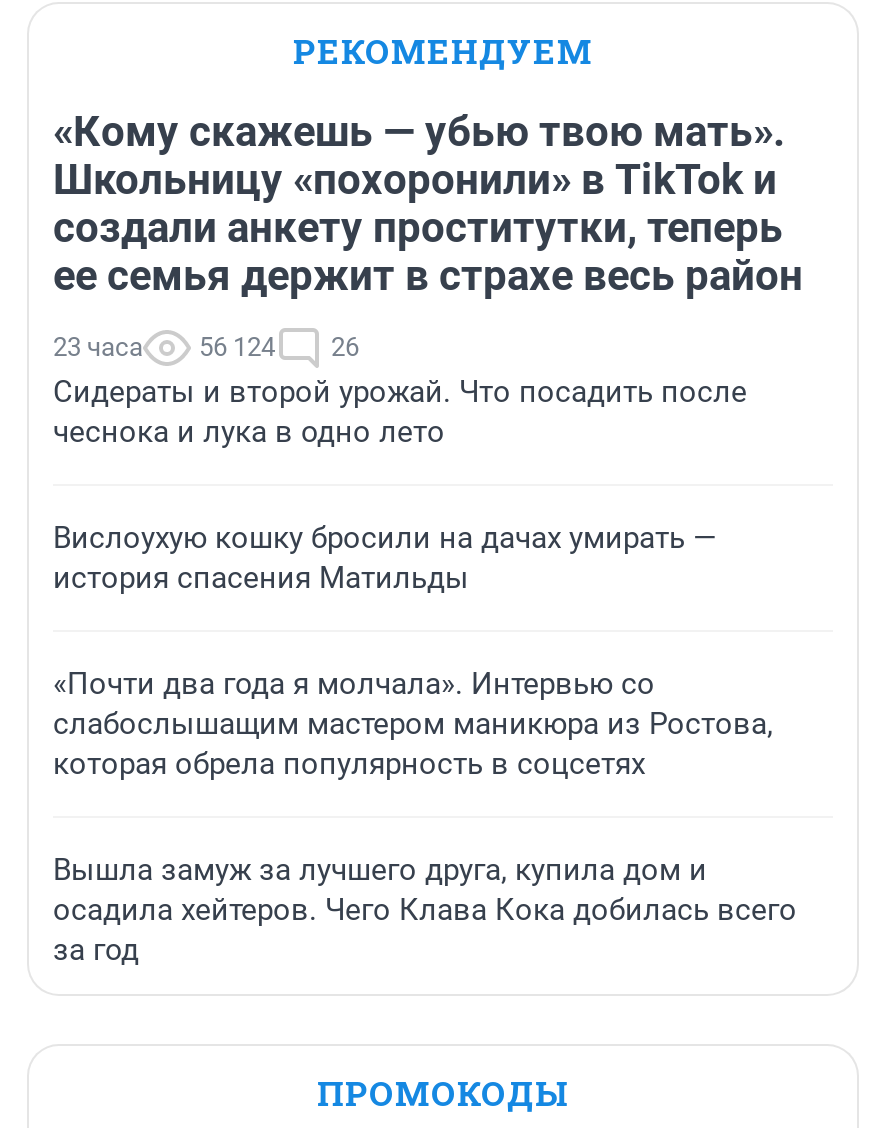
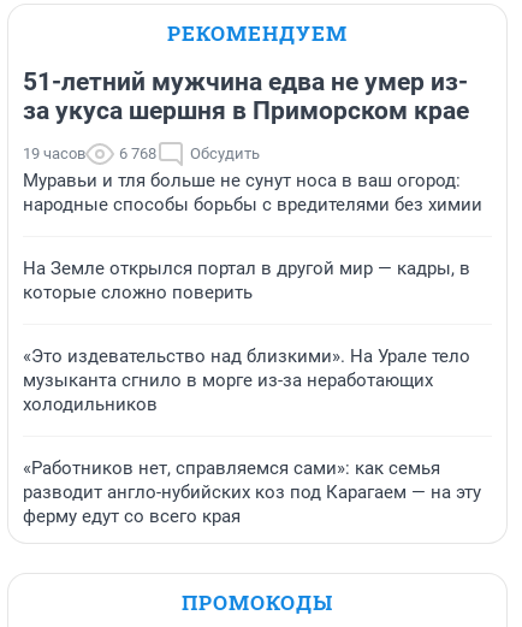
[53,108,803,300] «Кому скажешь — убью твою мать». | Школьницу «похоронили» в TikTok и | создали анкету проститутки, теперь | ее семья держит в страхе весь район -> [23,68,469,125] 51-летний мужчина едва не умер из- | за укуса шершня в Приморском крае
[53,332,747,450] 23 часа | 56 124 | 26 | Сидераты и второй урожай. Что посадить после | чеснока и лука в одно лето -> [23,145,482,216] 19 часов | 6 768 | Обсудить | Муравьи и тля больше не сунут носа в ваш огород: | народные способы борьбы с вредителями без химии
[53,520,717,596] Вислоухую кошку бросили на дачах умирать — | история спасения Матильды -> [23,258,470,303] На Земле открылся портал в другой мир — кадры, в | которые сложно поверить
[53,666,773,782] «Почти два года я молчала». Интервью со | слабослышащим мастером маникюра из Ростова, | которая обрела популярность в соцсетях -> [23,346,470,415] «Это издевательство над близкими». На Урале тело | музыканта сгнило в морге из-за неработающих | холодильников
[53,852,797,968] Вышла замуж за лучшего друга, купила дом и | осадила хейтеров. Чего Клава Кока добилась всего | за год -> [23,457,481,527] «Работников нет, справляемся сами»: как семья | разводит англо-нубийских коз под Карагаем — на эту | ферму едут со всего края

